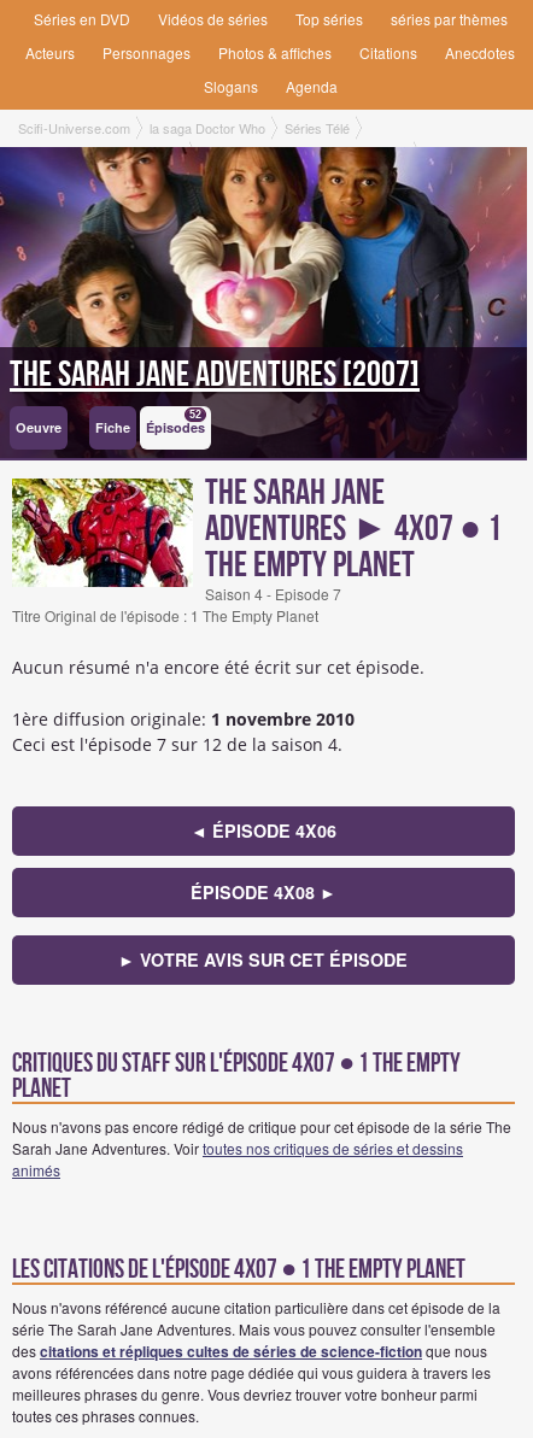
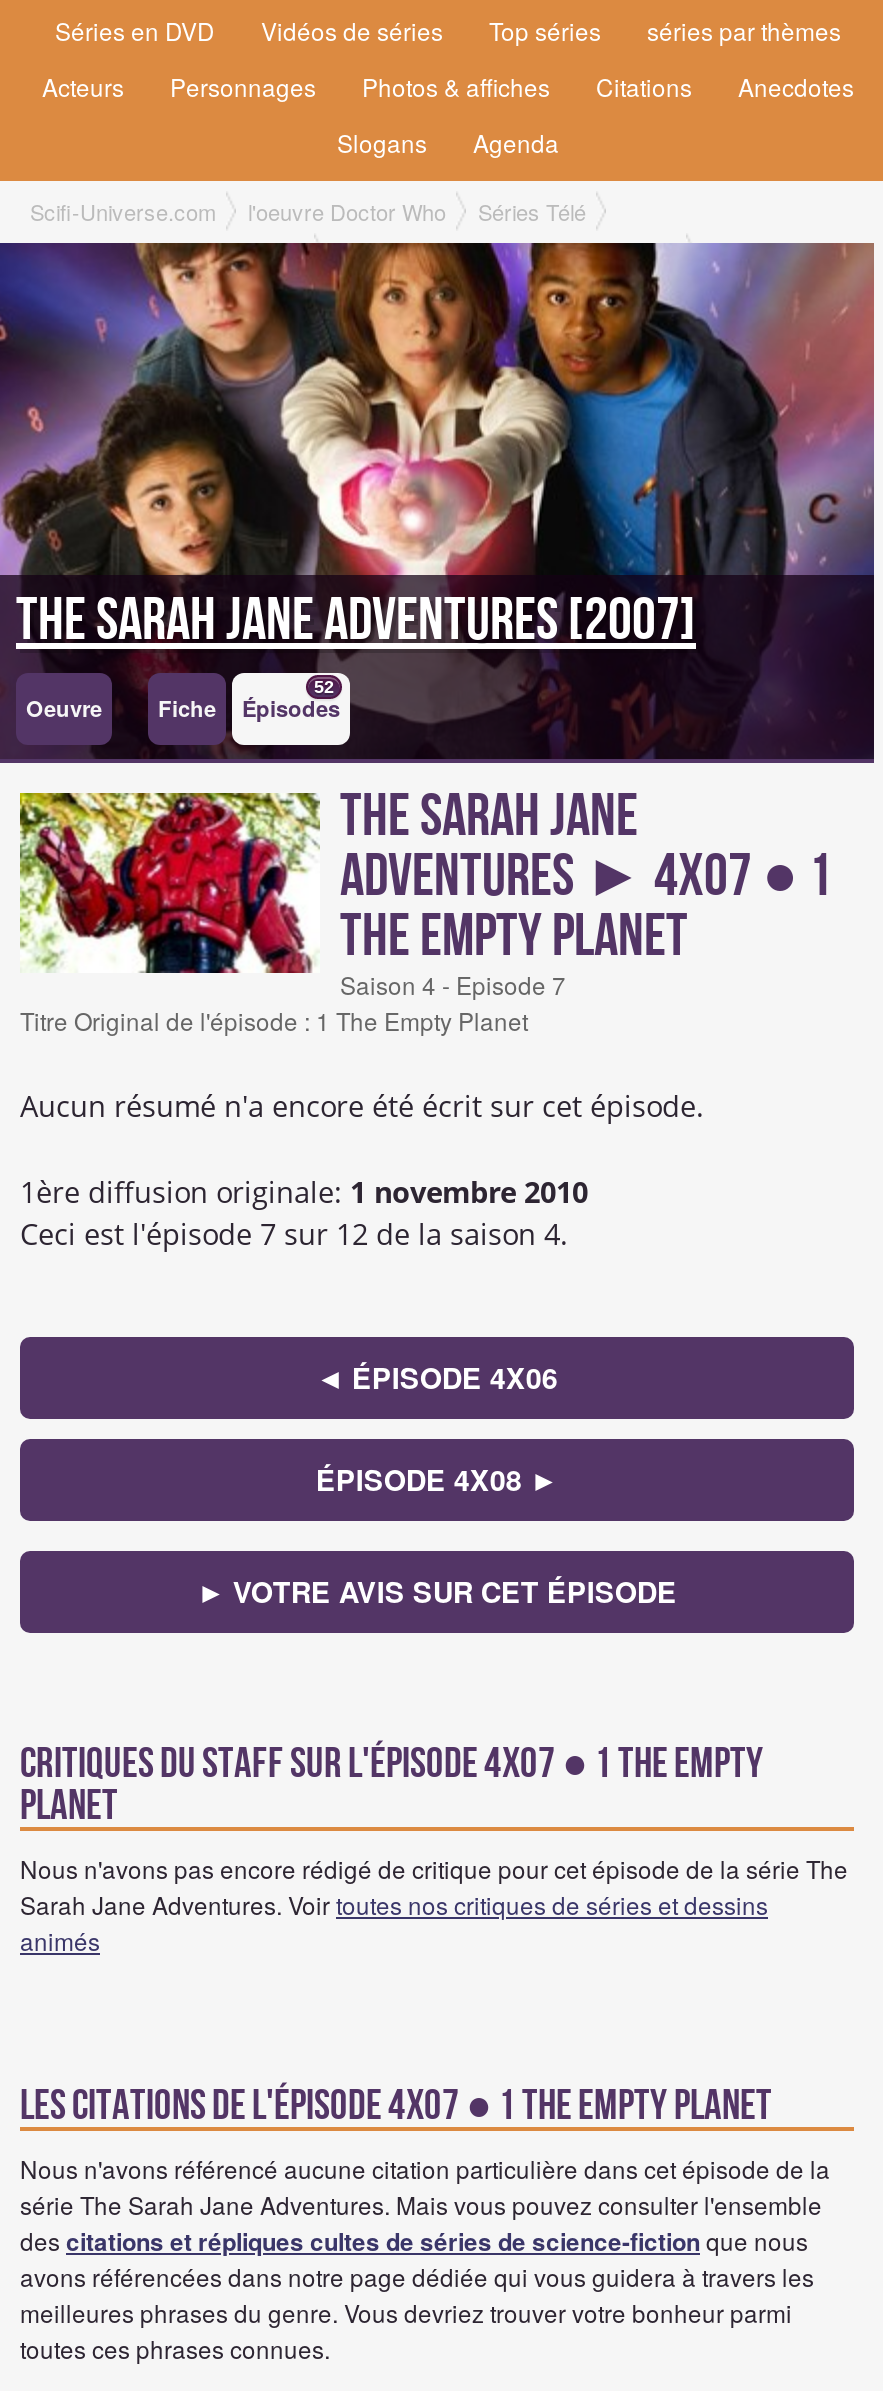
[150,118,265,137] la saga Doctor Who -> [248,195,446,227] l'oeuvre Doctor Who

